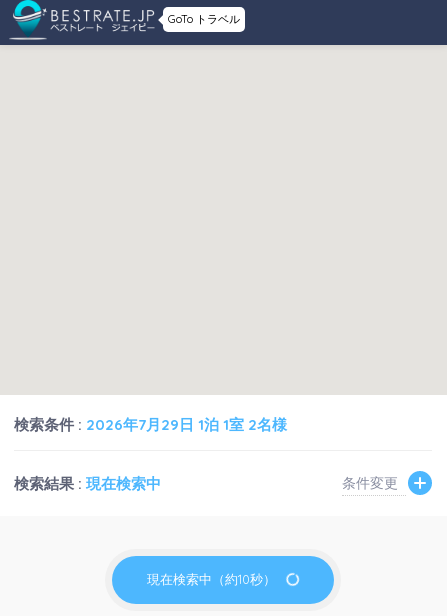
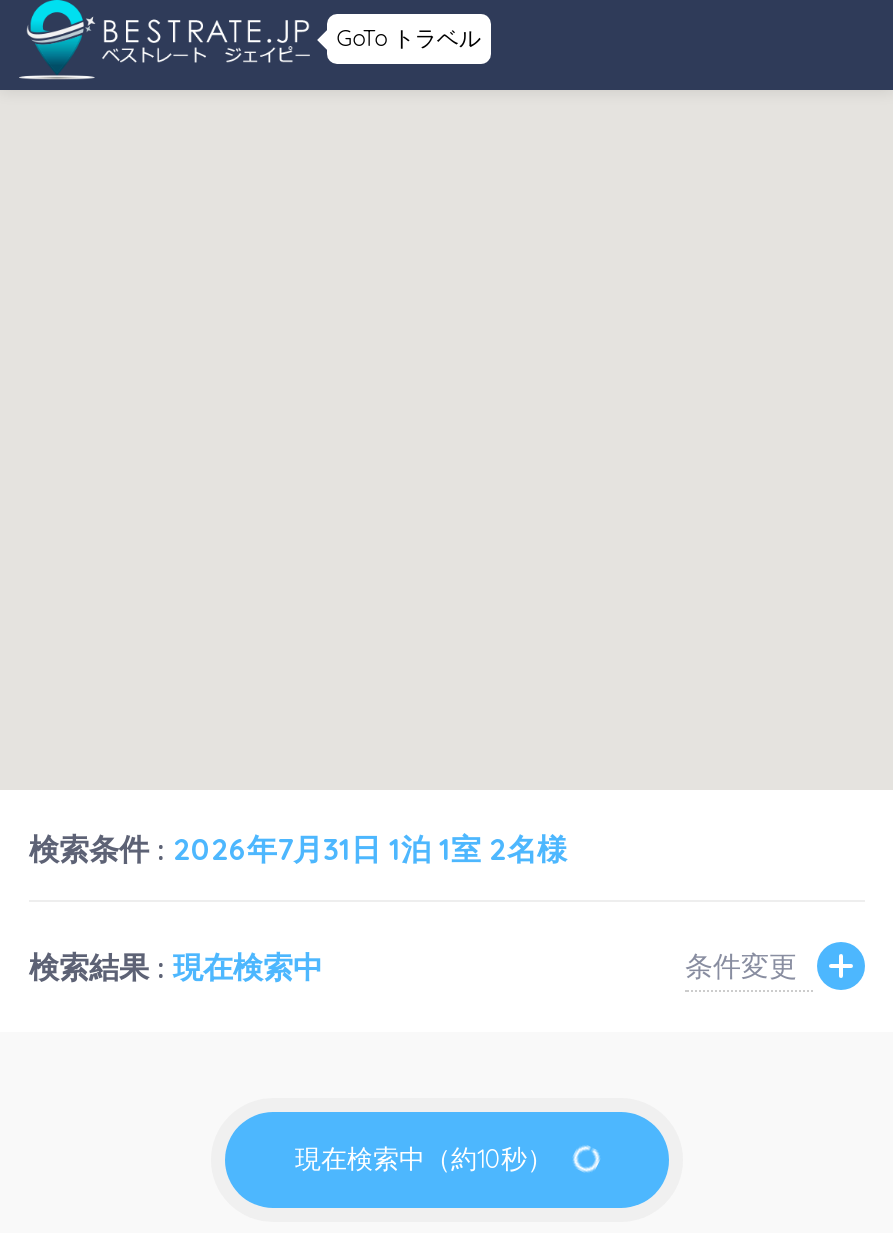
[14,415,287,434] 検索条件 : 2026年7月29日 1泊 1室 2名様 -> [29,830,567,868] 検索条件 : 2026年7月31日 1泊 1室 2名様

